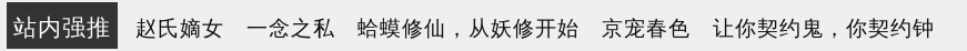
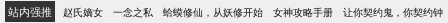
[602,11,691,42] 京宠春色 -> [273,5,333,19] 女神攻略手册

